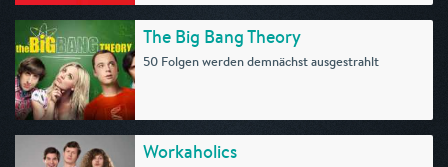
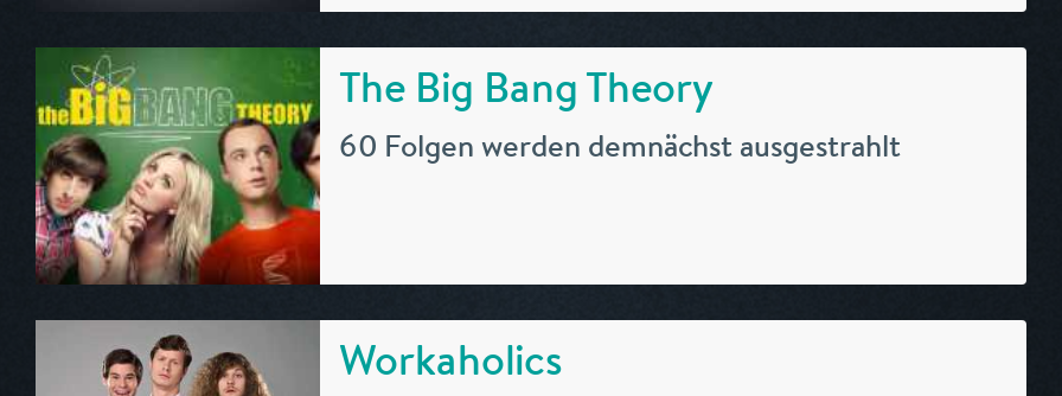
[143,53,379,70] 50 Folgen werden demnächst ausgestrahlt -> [339,126,901,166] 60 Folgen werden demnächst ausgestrahlt

